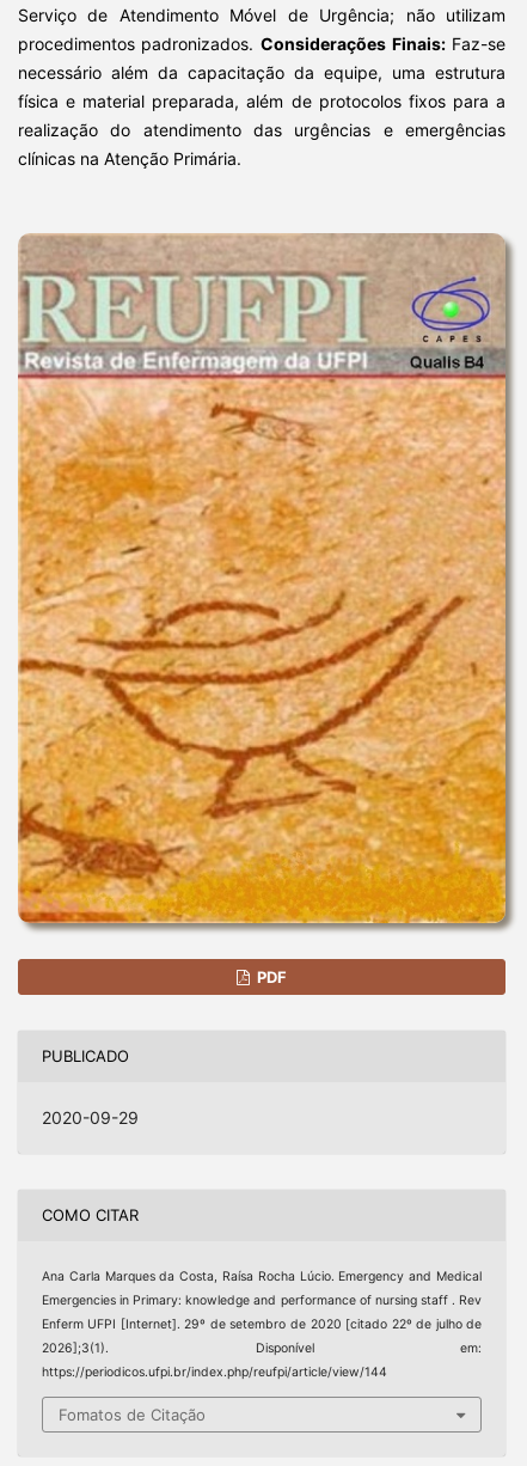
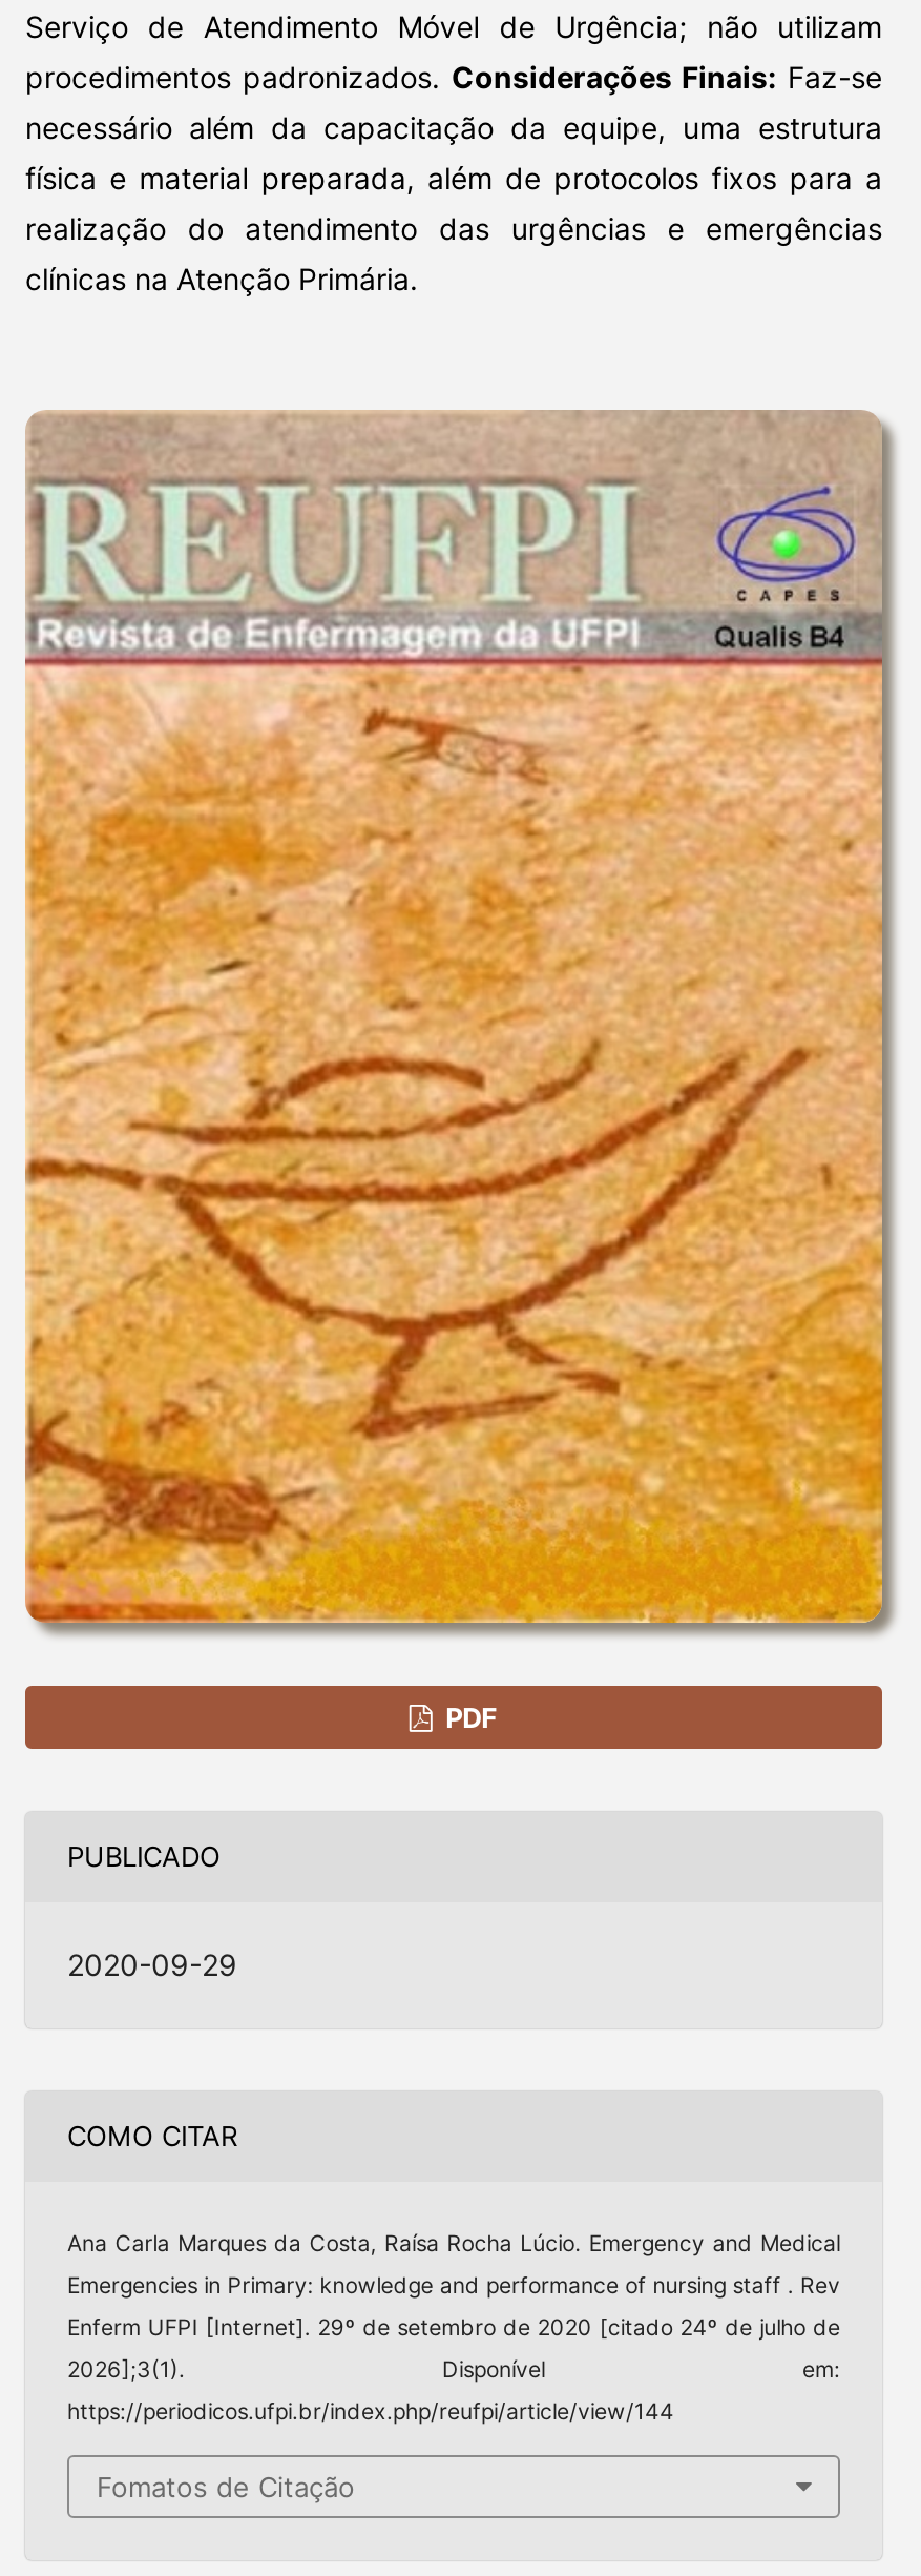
[42,1316,482,1332] Enferm UFPI [Internet]. 29º de setembro de 2020 [citado 22º de julho de -> [67,2314,840,2341] Enferm UFPI [Internet]. 29º de setembro de 2020 [citado 24º de julho de

